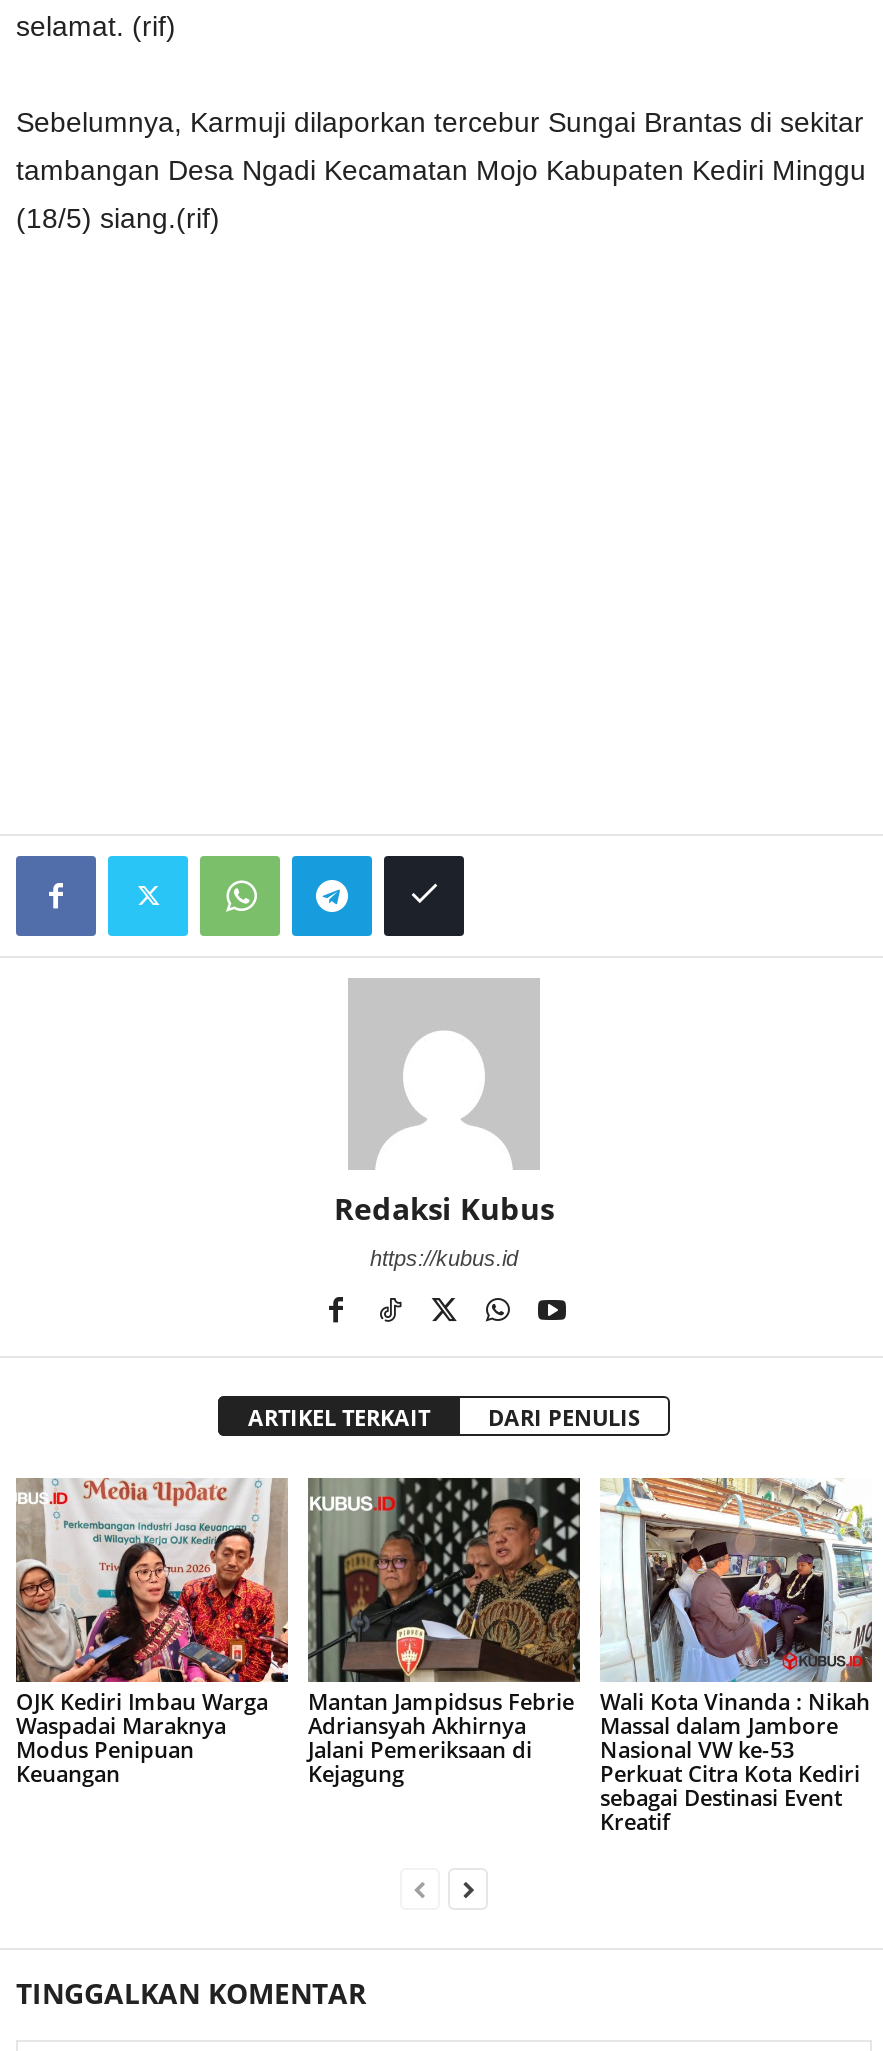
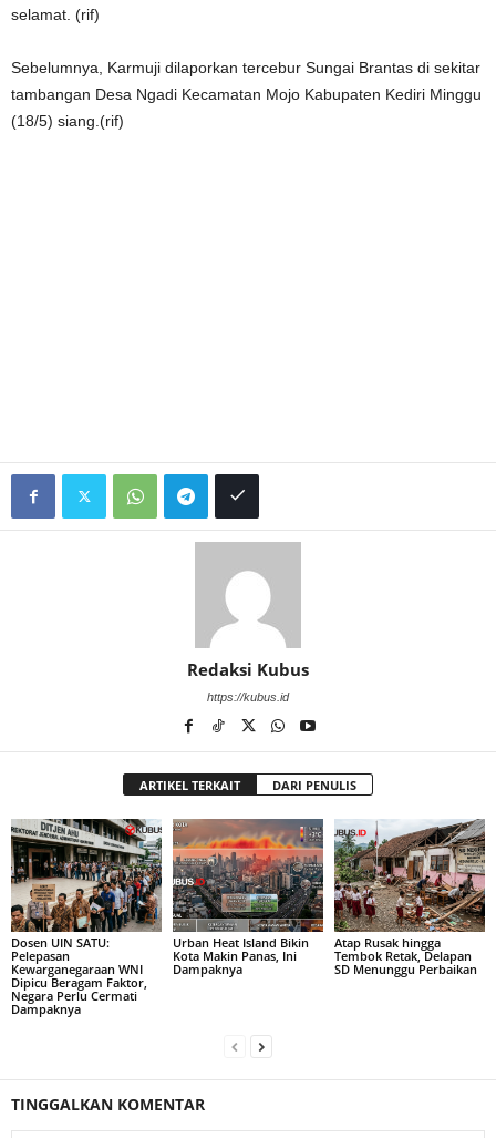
[14,1478,290,1788] [image] | OJK Kediri Imbau Warga | Waspadai Maraknya | Modus Penipuan | Keuangan -> [10,818,163,1017] [image] | Dosen UIN SATU: | Pelepasan | Kewarganegaraan WNI | Dipicu Beragam Faktor, | Negara Perlu Cermati | Dampaknya
[306,1476,582,1788] [image] | Mantan Jampidsus Febrie | Adriansyah Akhirnya | Jalani Pemeriksaan di | Kejagung -> [172,818,324,977] [image] | Urban Heat Island Bikin | Kota Makin Panas, Ini | Dampaknya
[600,1476,874,1836] [image] | Wali Kota Vinanda : Nikah | Massal dalam Jambore | Nasional VW ke-53 | Perkuat Citra Kota Kediri | sebagai Destinasi Event | Kreatif -> [333,818,486,977] [image] | Atap Rusak hingga | Tembok Retak, Delapan | SD Menunggu Perbaikan

